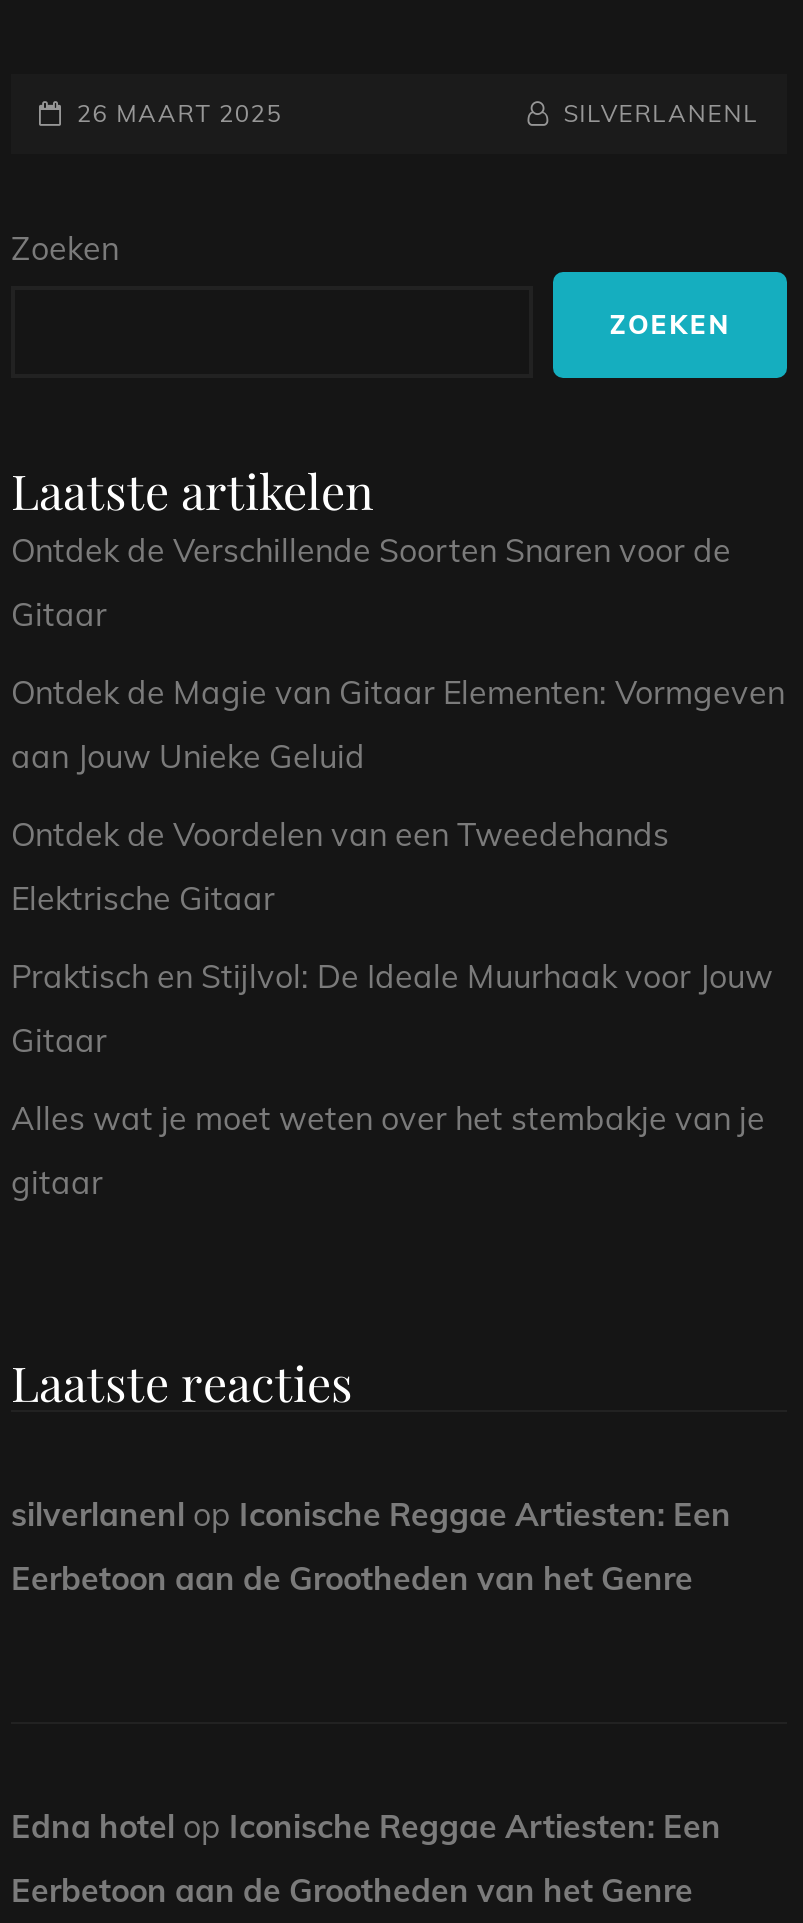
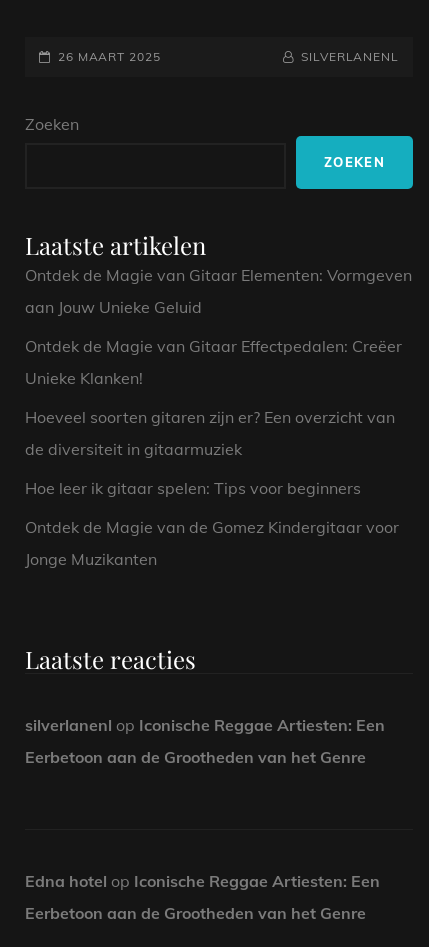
[11,530,731,634] Ontdek de Verschillende Soorten Snaren voor de | Gitaar -> none
moved [11,672,785,776] -> [25,265,412,317]: Ontdek de Magie van Gitaar Elementen: Vormgeven | aan Jouw Unieke Geluid
[11,814,773,1202] Ontdek de Voordelen van een Tweedehands | Elektrische Gitaar | Praktisch en Stijlvol: De Ideale Muurhaak voor Jouw | Gitaar | Alles wat je moet weten over het stembakje van je | gitaar -> [25,336,402,569] Ontdek de Magie van Gitaar Effectpedalen: Creëer | Unieke Klanken! | Hoeveel soorten gitaren zijn er? Een overzicht van | de diversiteit in gitaarmuziek | Hoe leer ik gitaar spelen: Tips voor beginners | Ontdek de Magie van de Gomez Kindergitaar voor | Jonge Muzikanten

